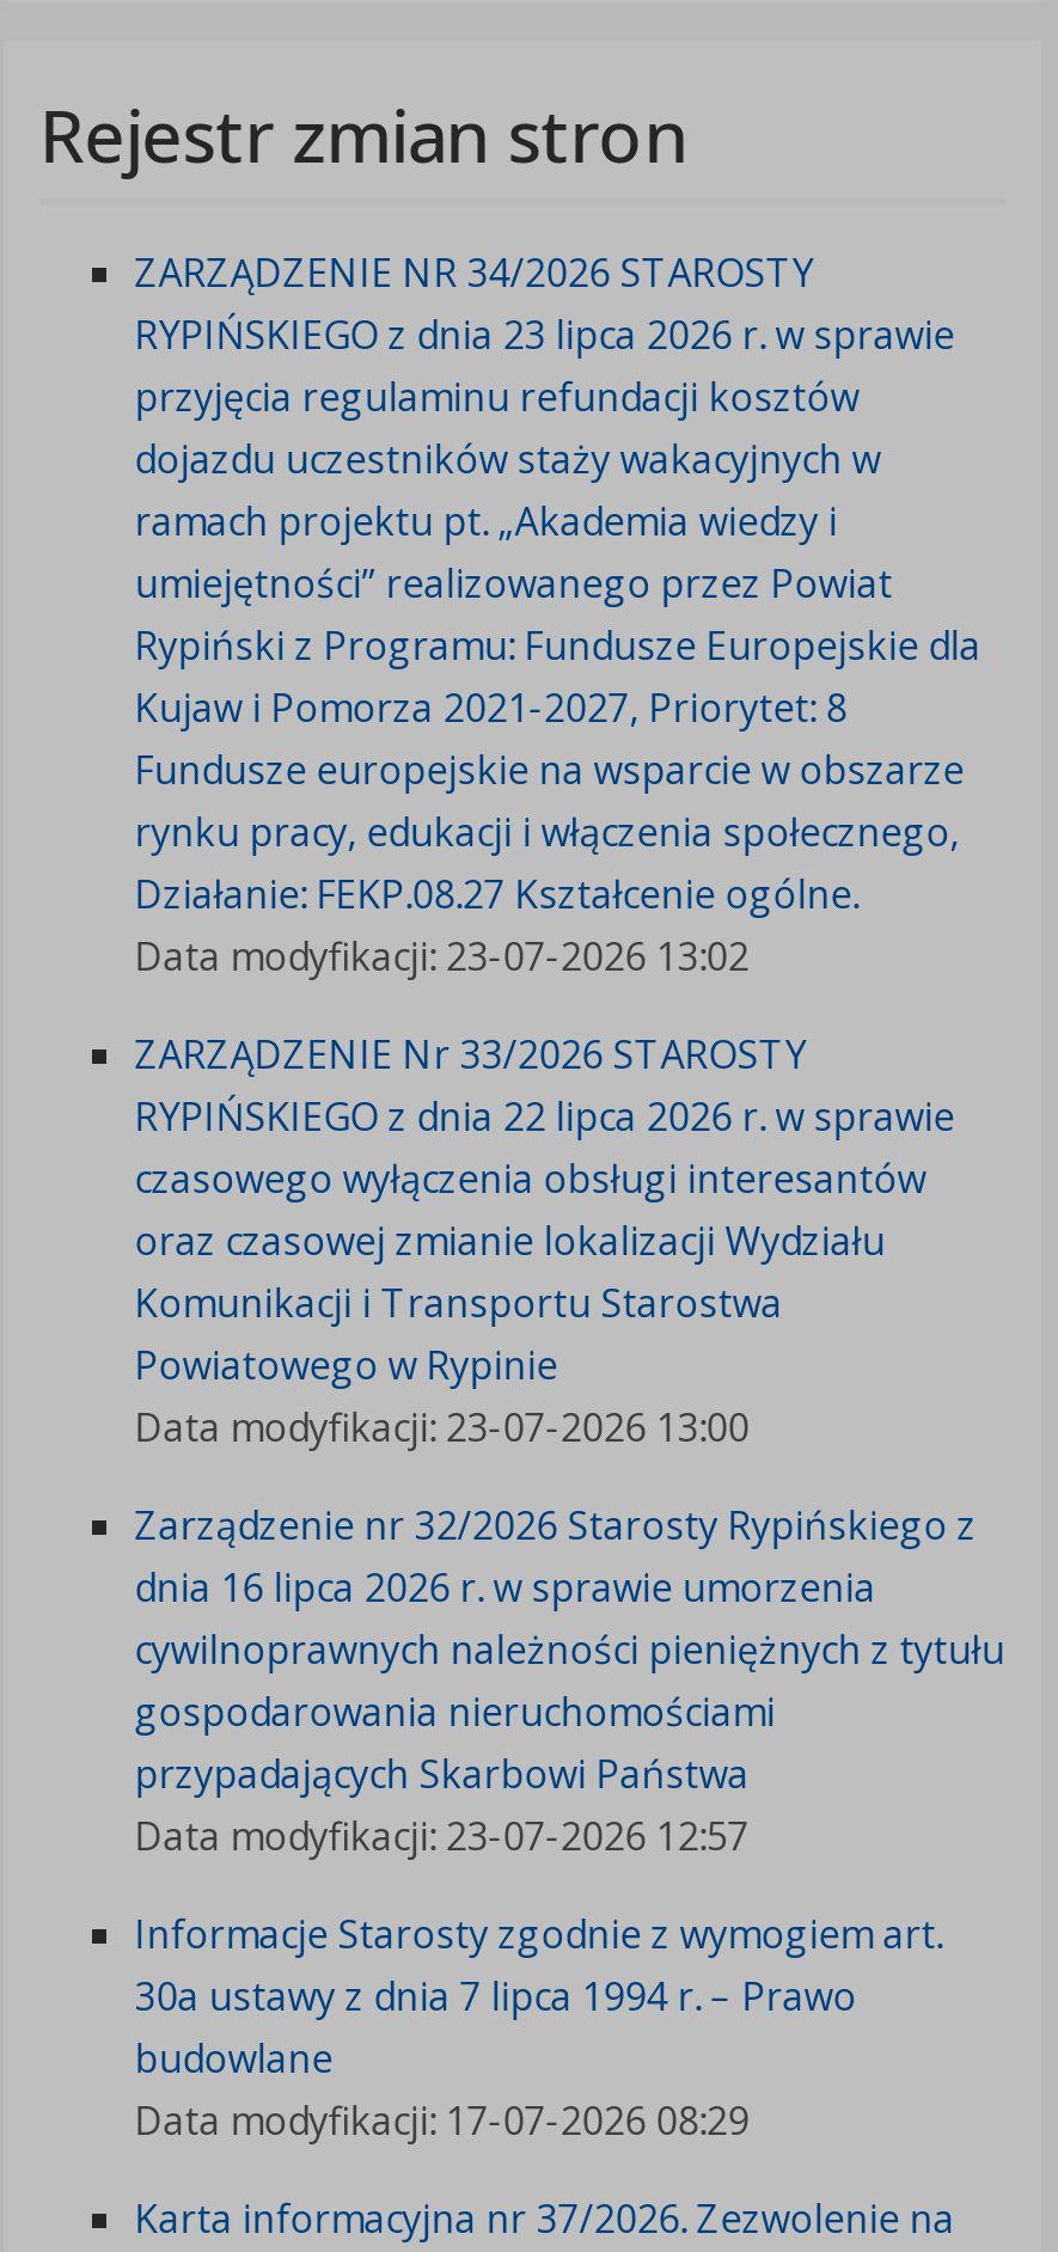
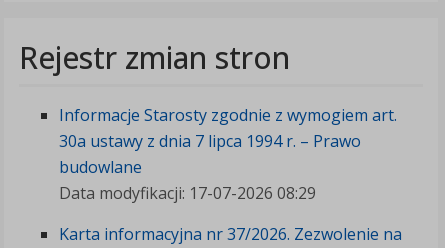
[134,247,1005,1863] ZARZĄDZENIE NR 34/2026 STAROSTY | RYPIŃSKIEGO z dnia 23 lipca 2026 r. w sprawie | przyjęcia regulaminu refundacji kosztów | dojazdu uczestników staży wakacyjnych w | ramach projektu pt. „Akademia wiedzy i | umiejętności” realizowanego przez Powiat | Rypiński z Programu: Fundusze Europejskie dla | Kujaw i Pomorza 2021-2027, Priorytet: 8 | Fundusze europejskie na wsparcie w obszarze | rynku pracy, edukacji i włączenia społecznego, | Działanie: FEKP.08.27 Kształcenie ogólne. | Data modyfikacji: 23-07-2026 13:02 | ZARZĄDZENIE Nr 33/2026 STAROSTY | RYPIŃSKIEGO z dnia 22 lipca 2026 r. w sprawie | czasowego wyłączenia obsługi interesantów | oraz czasowej zmianie lokalizacji Wydziału | Komunikacji i Transportu Starostwa | Powiatowego w Rypinie | Data modyfikacji: 23-07-2026 13:00 | Zarządzenie nr 32/2026 Starosty Rypińskiego z | dnia 16 lipca 2026 r. w sprawie umorzenia | cywilnoprawnych należności pieniężnych z tytułu | gospodarowania nieruchomościami | przypadających Skarbowi Państwa | Data modyfikacji: 23-07-2026 12:57 -> none

